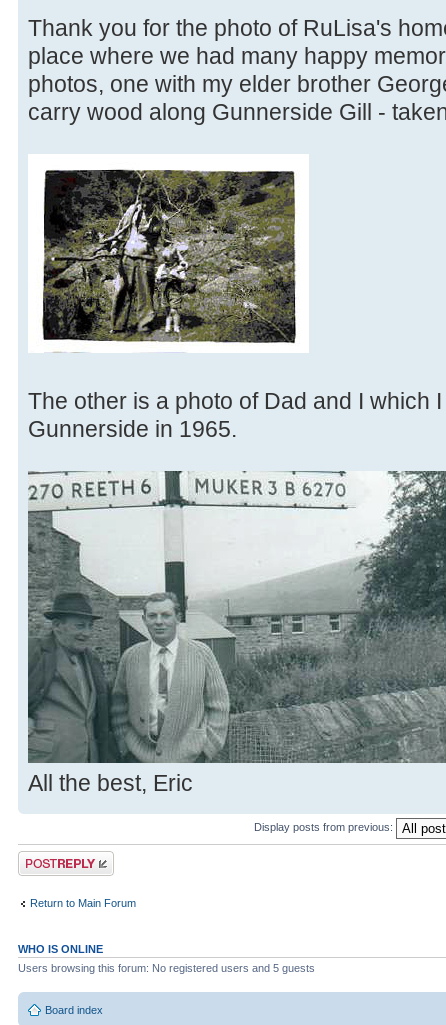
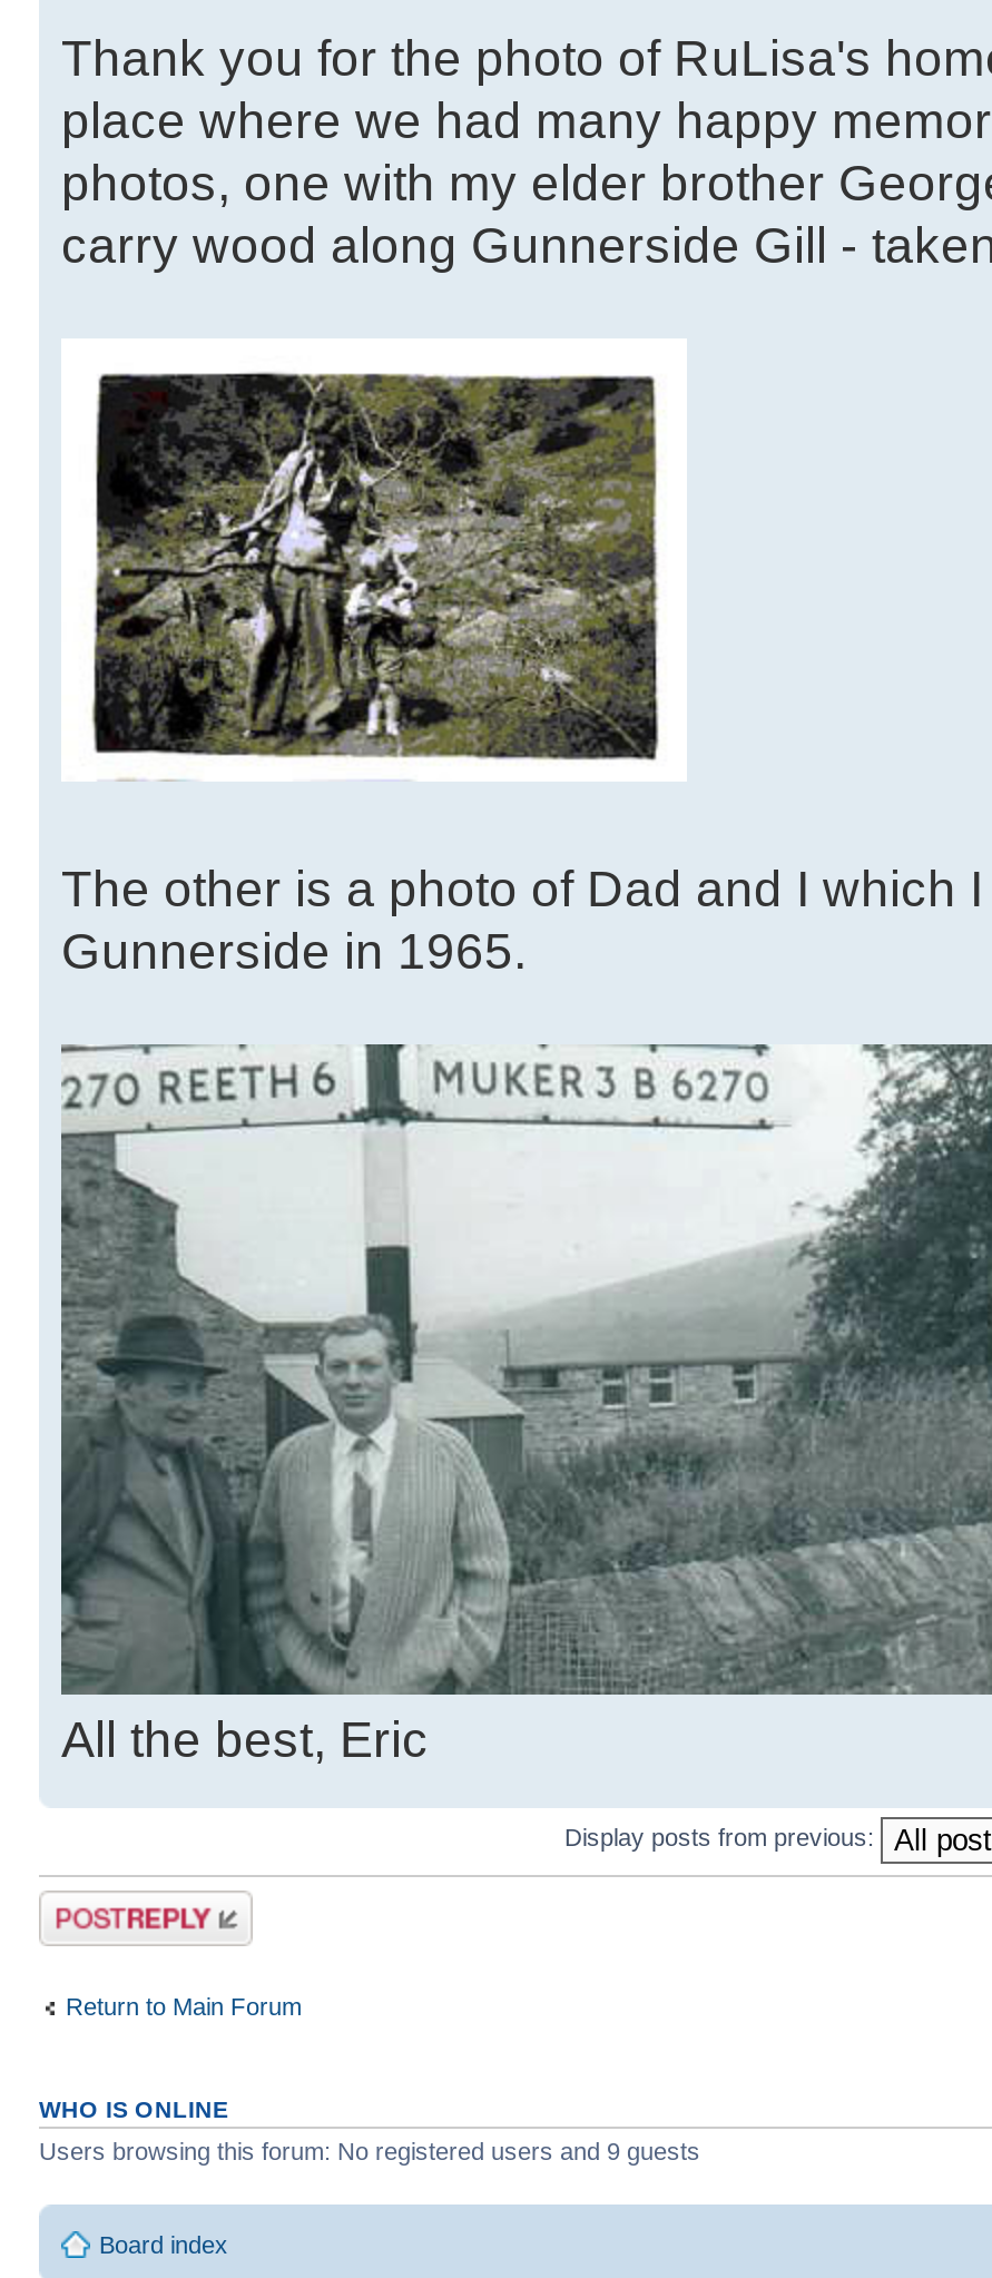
[18,962,315,974] Users browsing this forum: No registered users and 5 guests -> [39,2138,700,2165] Users browsing this forum: No registered users and 9 guests

